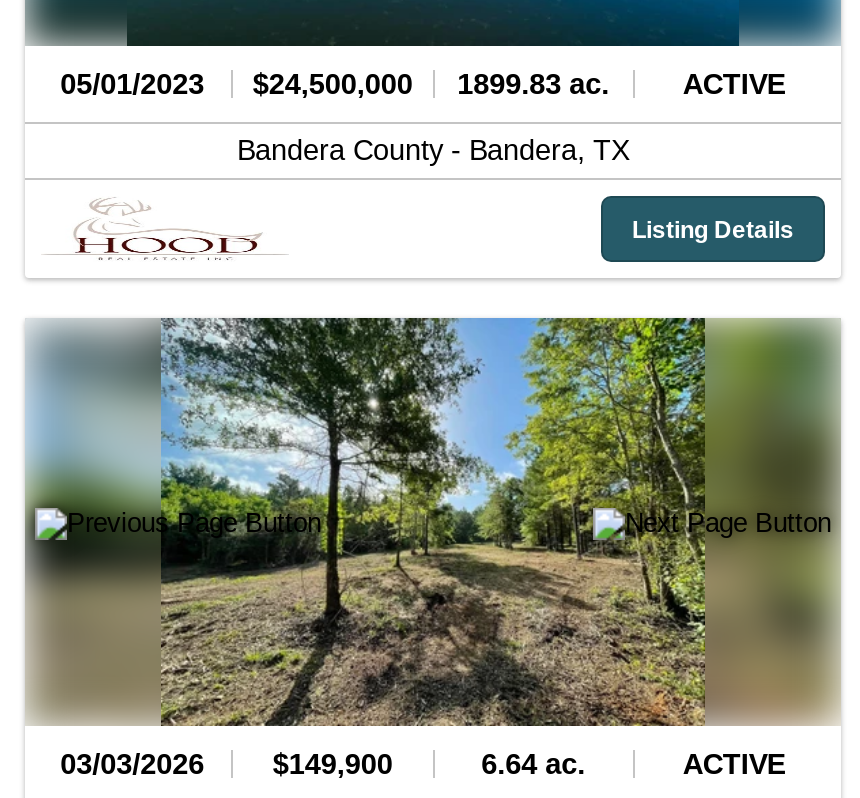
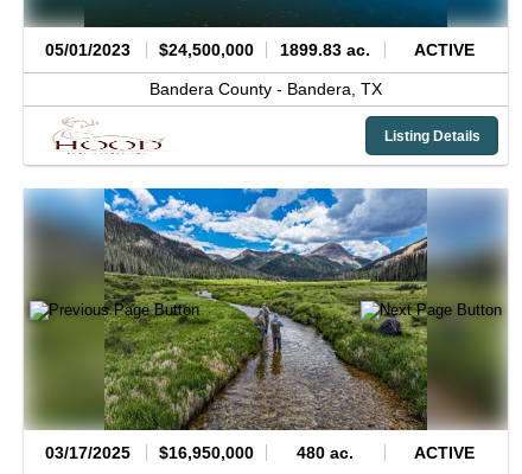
[27,316,841,779] [image] | 03/03/2026 -> [24,187,507,462] [image] | 03/17/2025
[273,747,393,779] $149,900 -> [159,443,254,462] $16,950,000
[481,747,585,779] 6.64 ac. -> [297,443,354,462] 480 ac.

